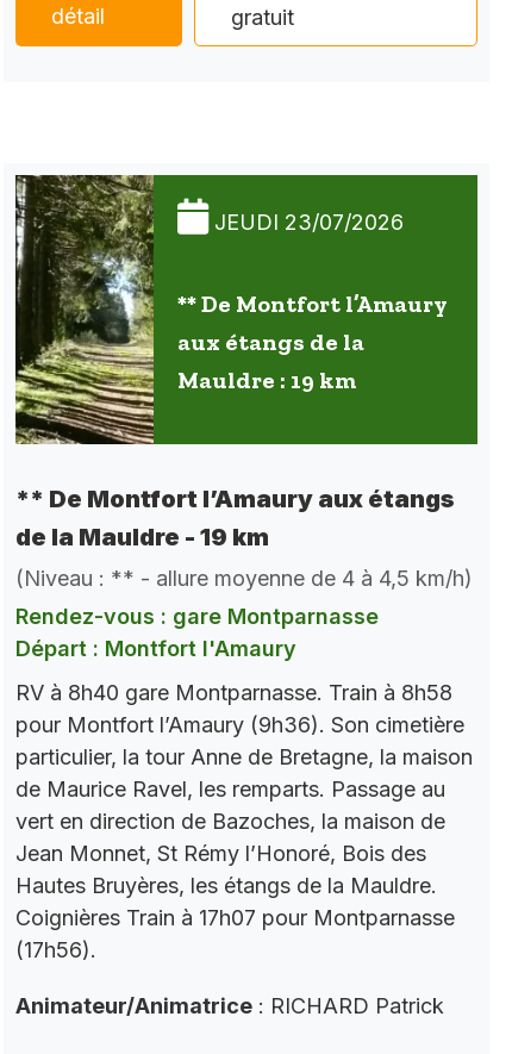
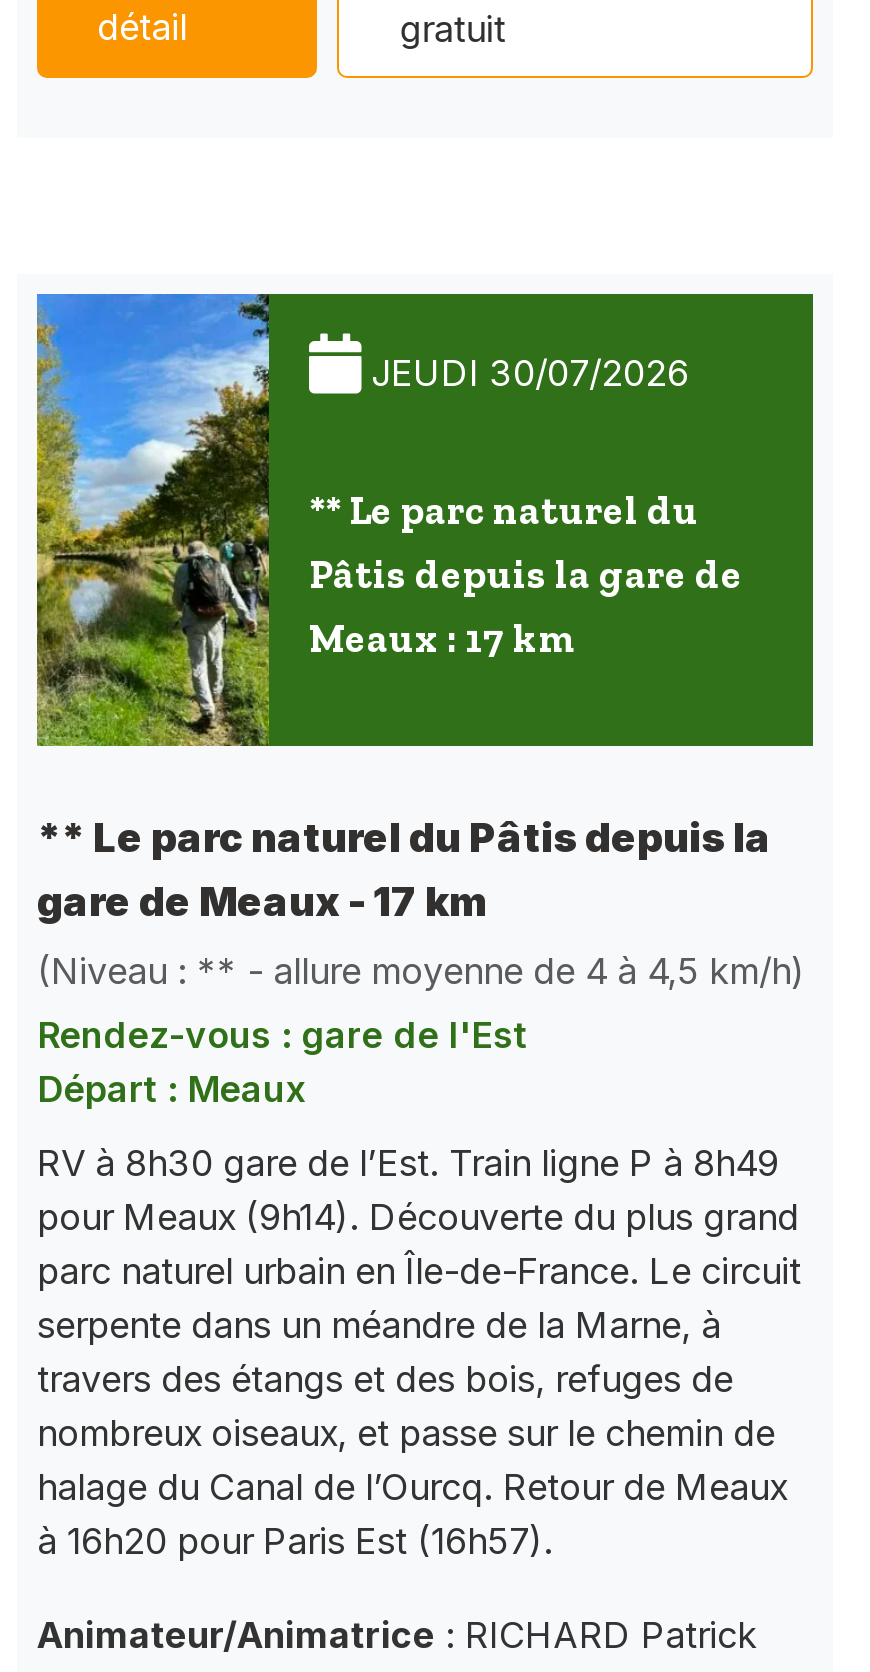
[14,174,448,445] [image] | ** De Montfort l’Amaury | aux étangs de la | Mauldre : 19 km -> [35,292,743,748] [image] | ** Le parc naturel du | Pâtis depuis la gare de | Meaux : 17 km
[214,210,404,235] JEUDI 23/07/2026 -> [371,353,689,395] JEUDI 30/07/2026
[15,485,455,552] ** De Montfort l’Amaury aux étangs | de la Mauldre - 19 km -> [37,815,771,927] ** Le parc naturel du Pâtis depuis la | gare de Meaux - 17 km
[15,604,379,661] Rendez-vous : gare Montparnasse | Départ : Montfort l'Amaury -> [37,1015,527,1111] Rendez-vous : gare de l'Est | Départ : Meaux
[15,680,473,963] RV à 8h40 gare Montparnasse. Train à 8h58 | pour Montfort l’Amaury (9h36). Son cimetière | particulier, la tour Anne de Bretagne, la maison | de Maurice Ravel, les remparts. Passage au | vert en direction de Bazoches, la maison de | Jean Monnet, St Rémy l’Honoré, Bois des | Hautes Bruyères, les étangs de la Mauldre. | Coignières Train à 17h07 pour Montparnasse | (17h56). -> [37,1143,801,1563] RV à 8h30 gare de l’Est. Train ligne P à 8h49 | pour Meaux (9h14). Découverte du plus grand | parc naturel urbain en Île-de-France. Le circuit | serpente dans un méandre de la Marne, à | travers des étangs et des bois, refuges de | nombreux oiseaux, et passe sur le chemin de | halage du Canal de l’Ourcq. Retour de Meaux | à 16h20 pour Paris Est (16h57).

